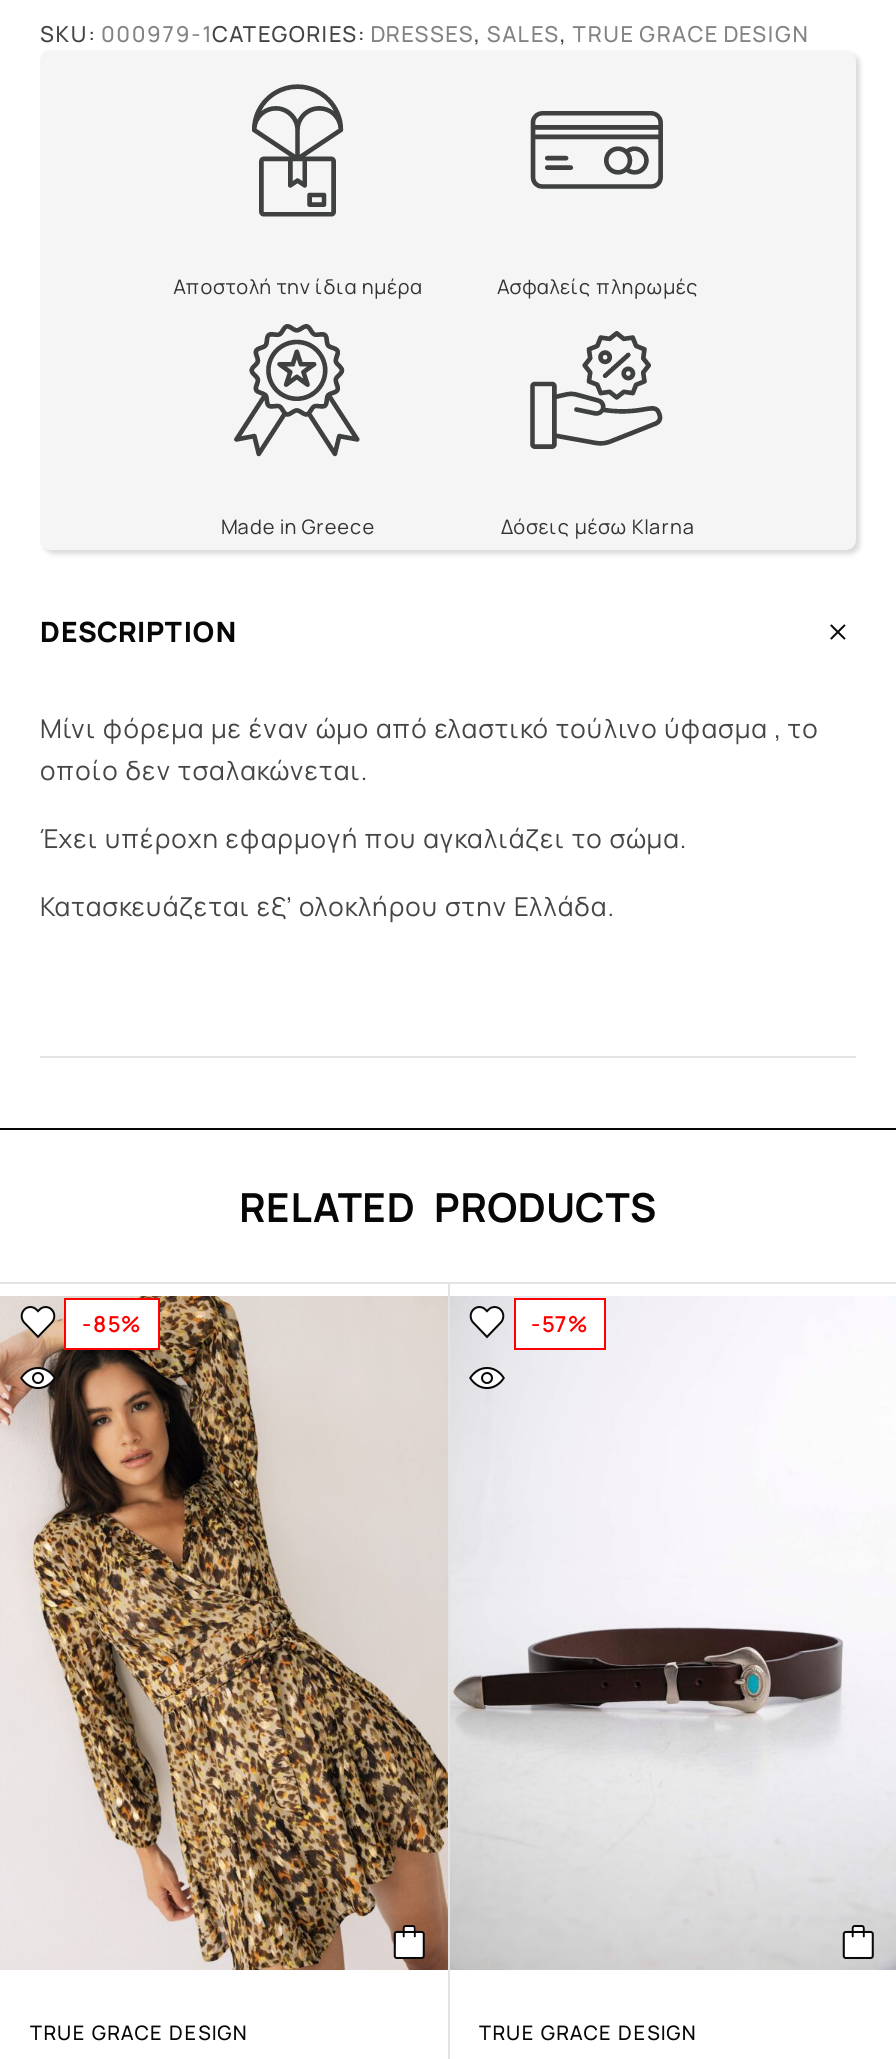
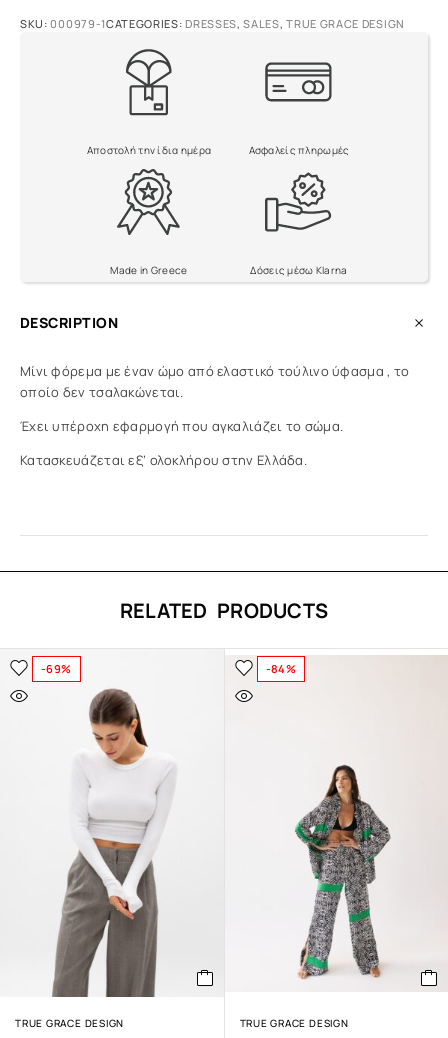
[6,1294,890,1980] [image] | -85% -> [3,655,445,998] [image] | -69%
[531,1308,589,1338] -57% -> [265,661,296,676] -84%

